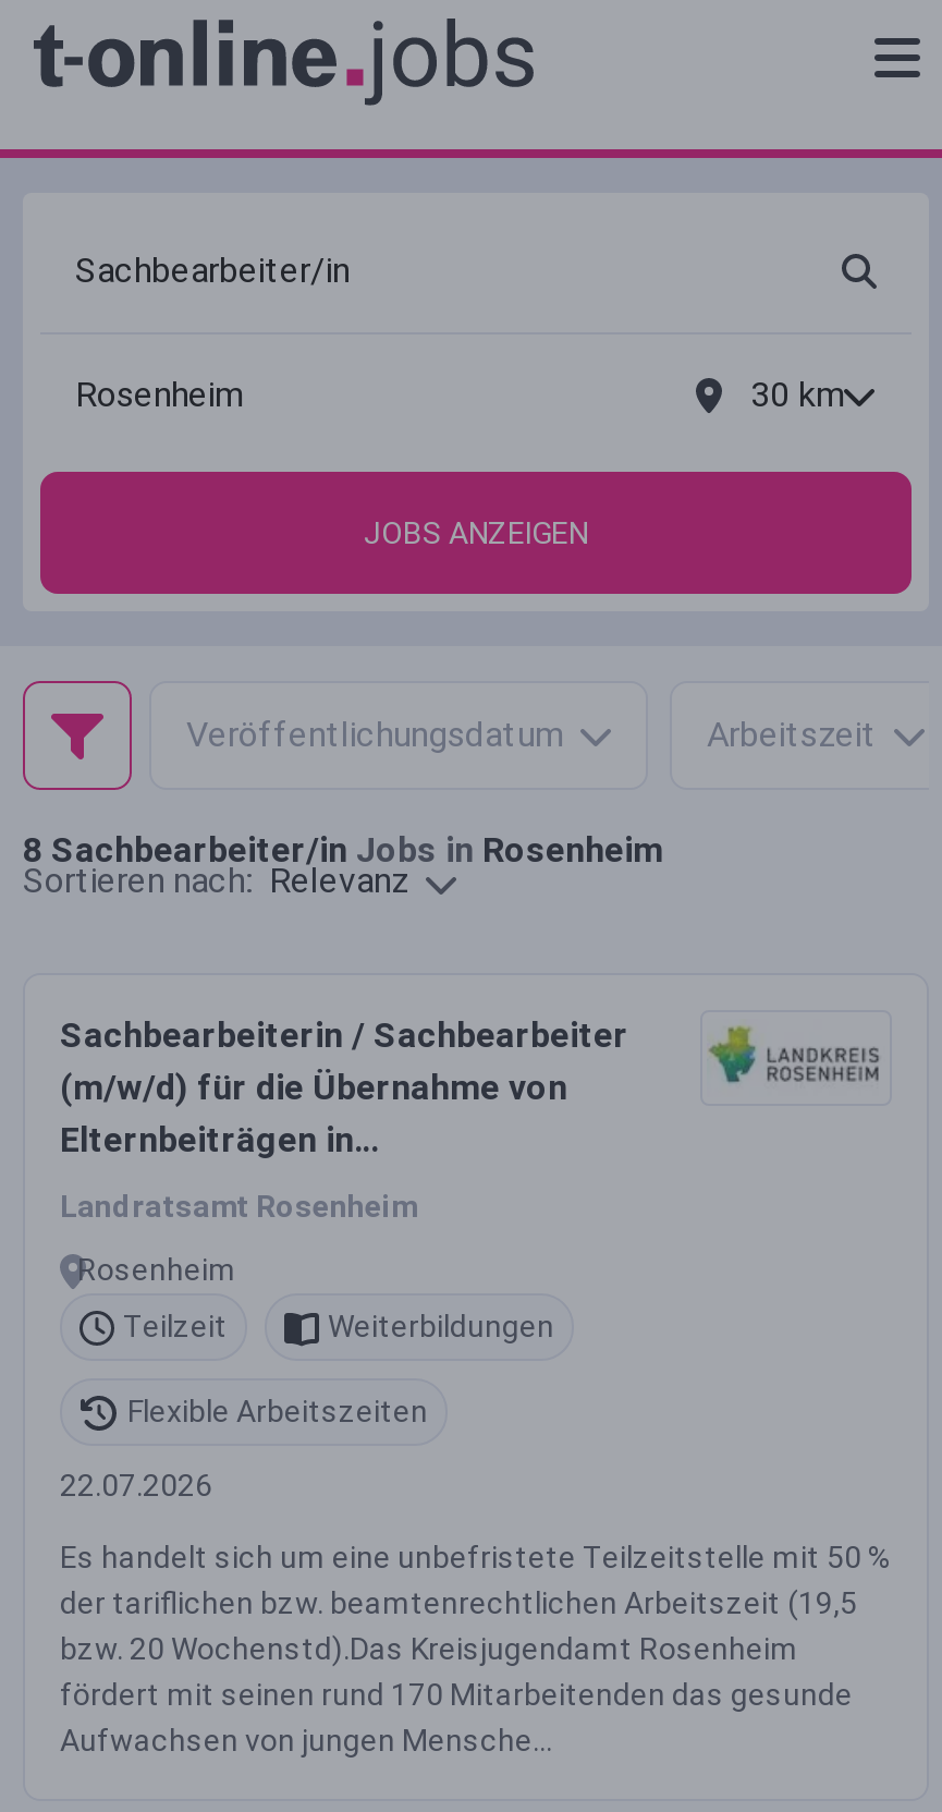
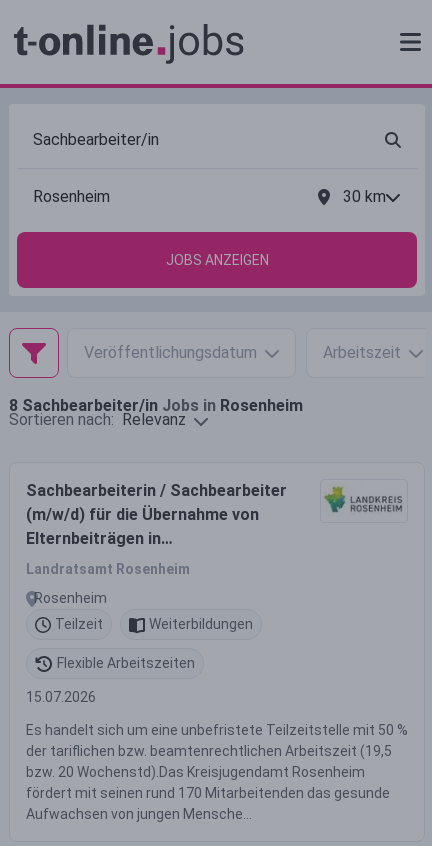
[60,1468,212,1503] 22.07.2026 -> [26,689,96,705] 15.07.2026

